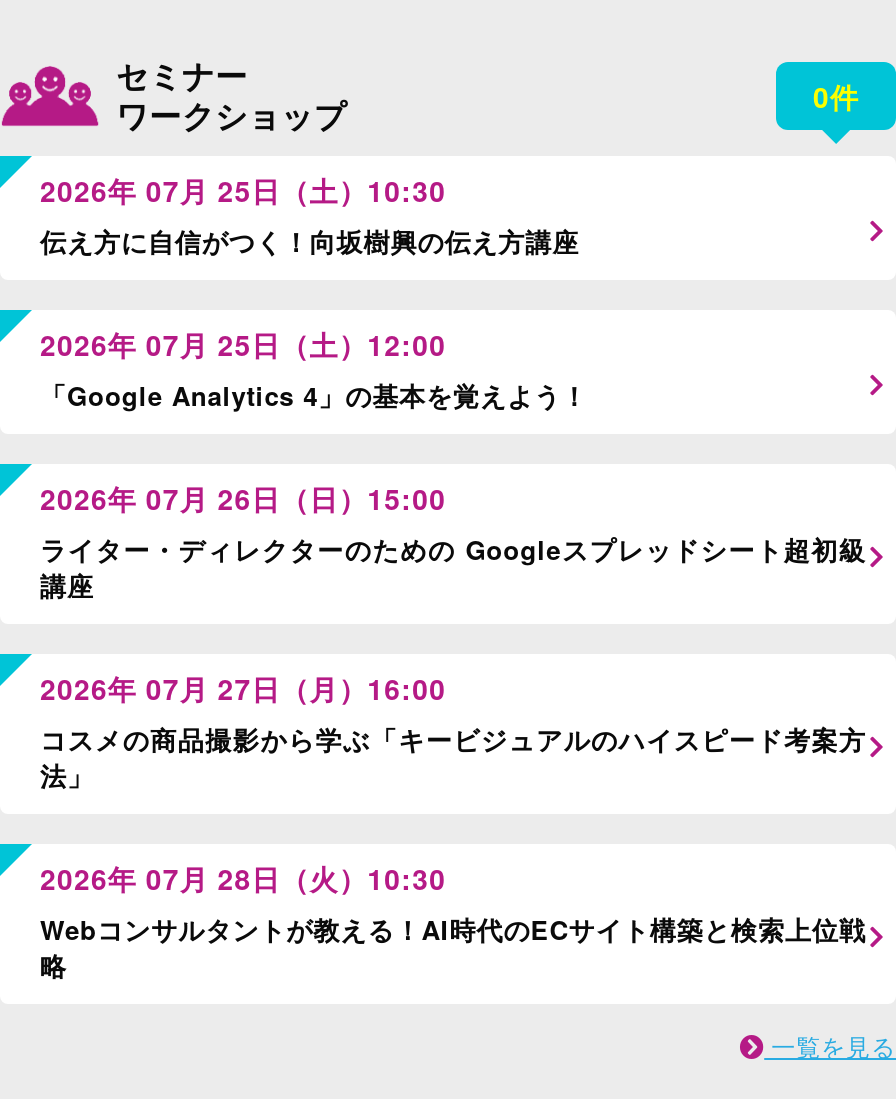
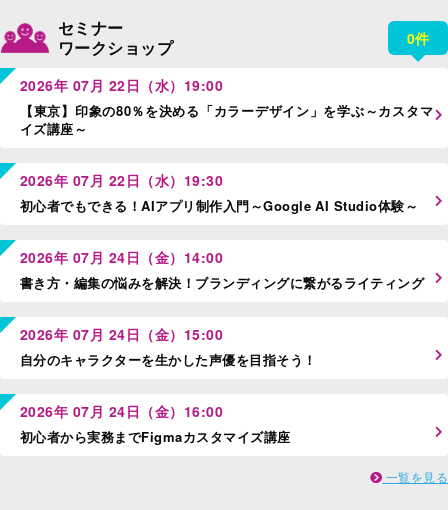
[40,170,579,260] 2026年 07月 25日（土）10:30 | 伝え方に自信がつく！向坂樹興の伝え方講座 -> [20,75,433,138] 2026年 07月 22日（水）19:00 | 【東京】印象の80％を決める「カラーデザイン」を学ぶ～カスタマ | イズ講座～
[40,324,588,414] 2026年 07月 25日（土）12:00 | 「Google Analytics 4」の基本を覚えよう！ -> [20,170,418,215] 2026年 07月 22日（水）19:30 | 初心者でもできる！AIアプリ制作入門～Google AI Studio体験～
[40,478,866,604] 2026年 07月 26日（日）15:00 | ライター・ディレクターのための Googleスプレッドシート超初級 | 講座 -> [20,247,424,292] 2026年 07月 24日（金）14:00 | 書き方・編集の悩みを解決！ブランディングに繋がるライティング
[40,668,866,794] 2026年 07月 27日（月）16:00 | コスメの商品撮影から学ぶ「キービジュアルのハイスピード考案方 | 法」 -> [20,324,317,369] 2026年 07月 24日（金）15:00 | 自分のキャラクターを生かした声優を目指そう！
[40,858,866,984] 2026年 07月 28日（火）10:30 | Webコンサルタントが教える！AI時代のECサイト構築と検索上位戦 | 略 -> [20,401,291,446] 2026年 07月 24日（金）16:00 | 初心者から実務までFigmaカスタマイズ講座

